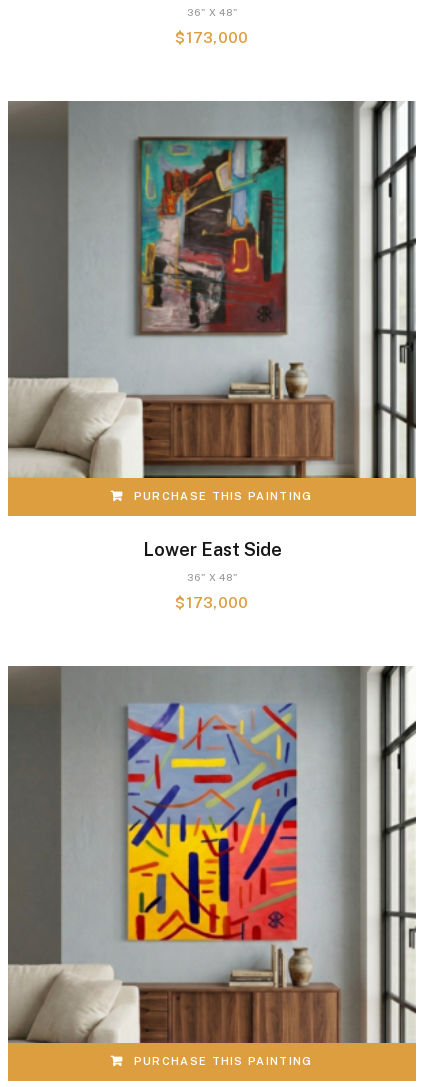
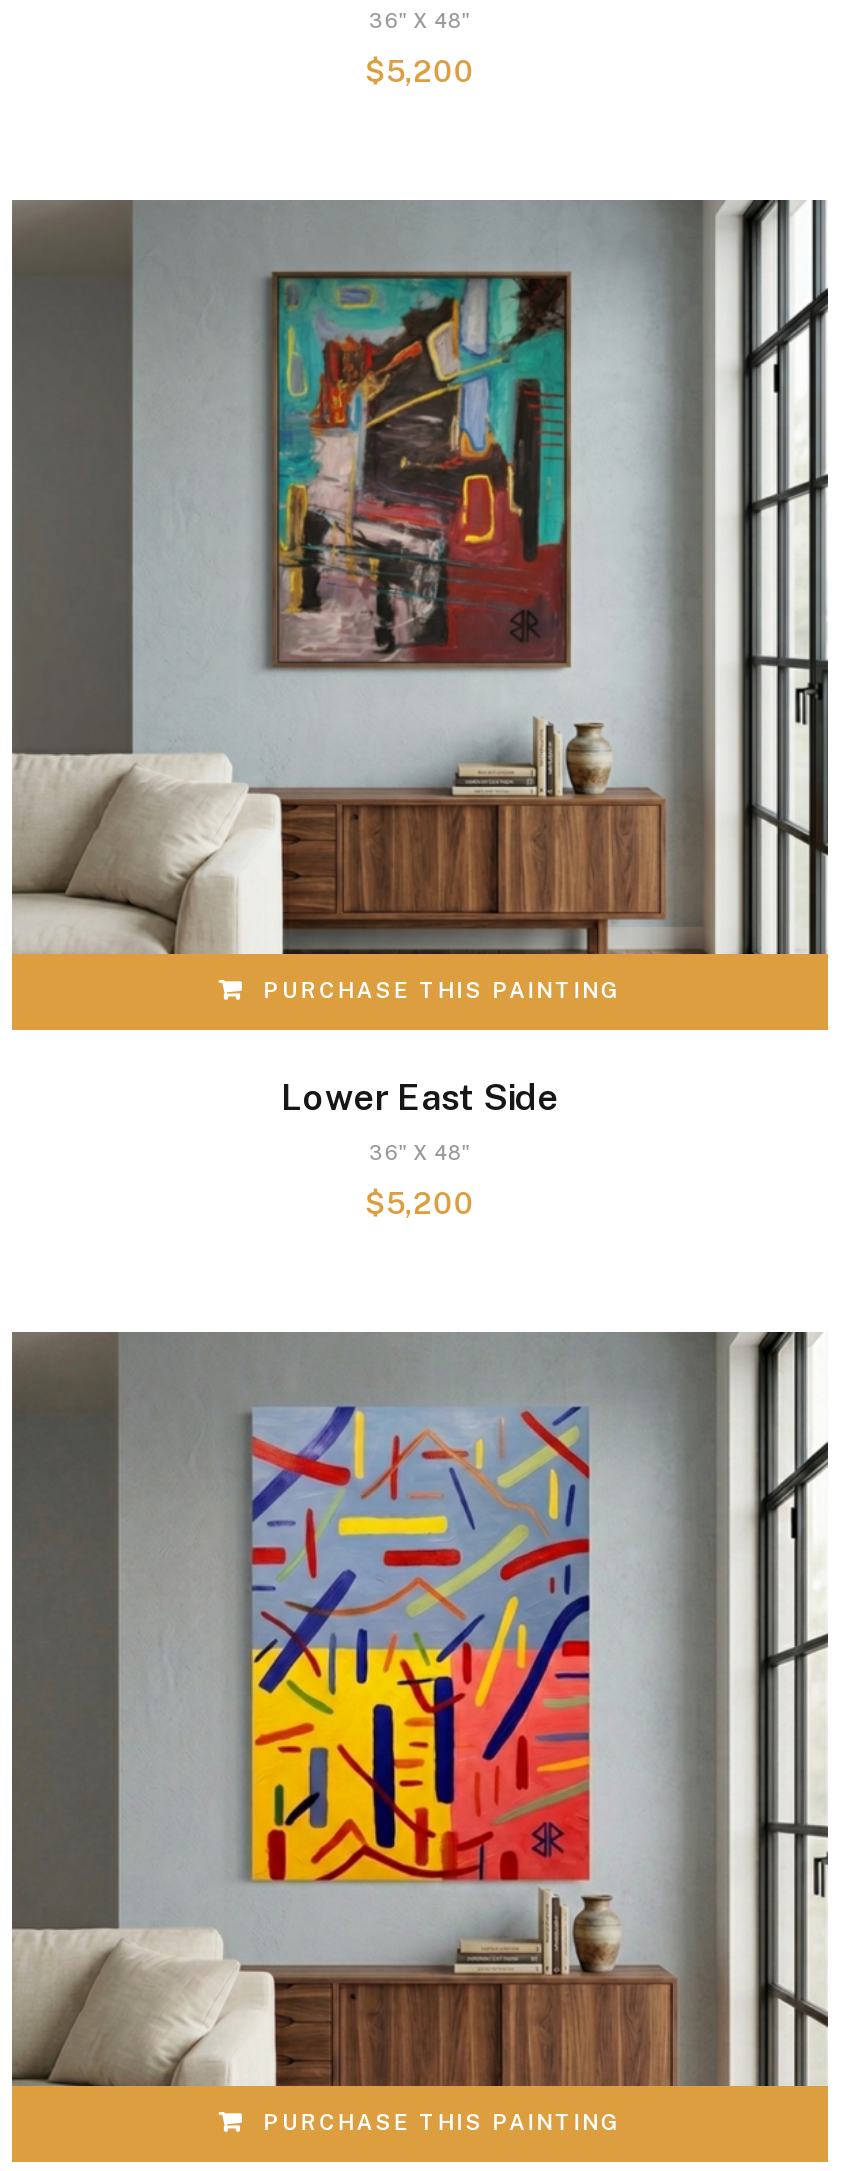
[175,29,249,46] $173,000 -> [365,54,475,88] $5,200
[175,594,249,611] $173,000 -> [365,1186,475,1220] $5,200

